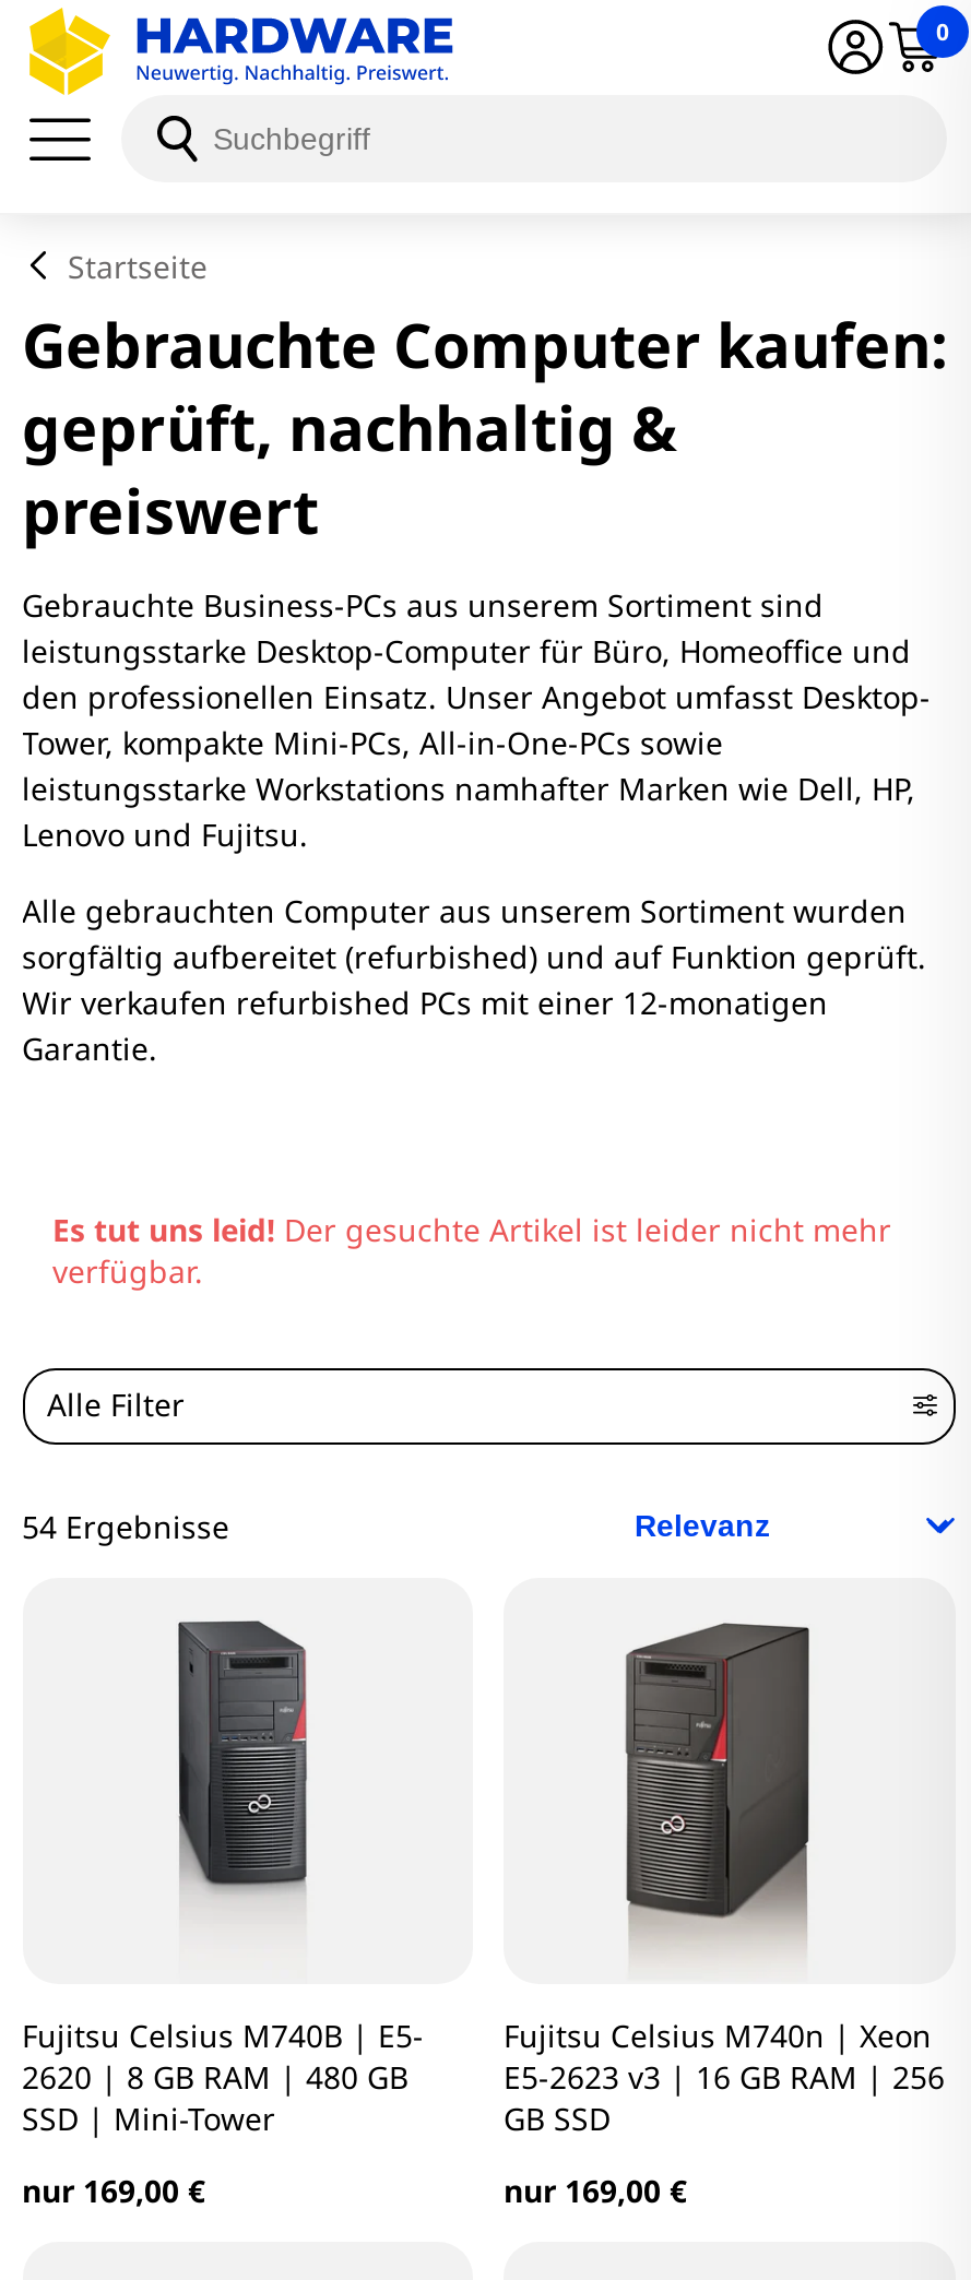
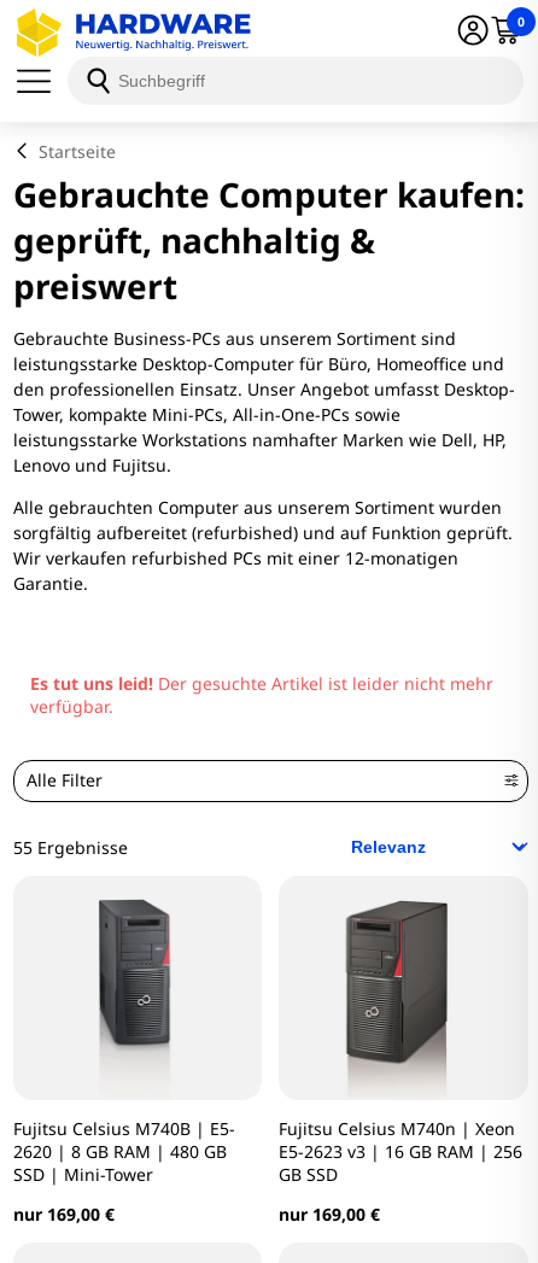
[22,1506,229,1547] 54 Ergebnisse -> [13,836,127,859] 55 Ergebnisse

